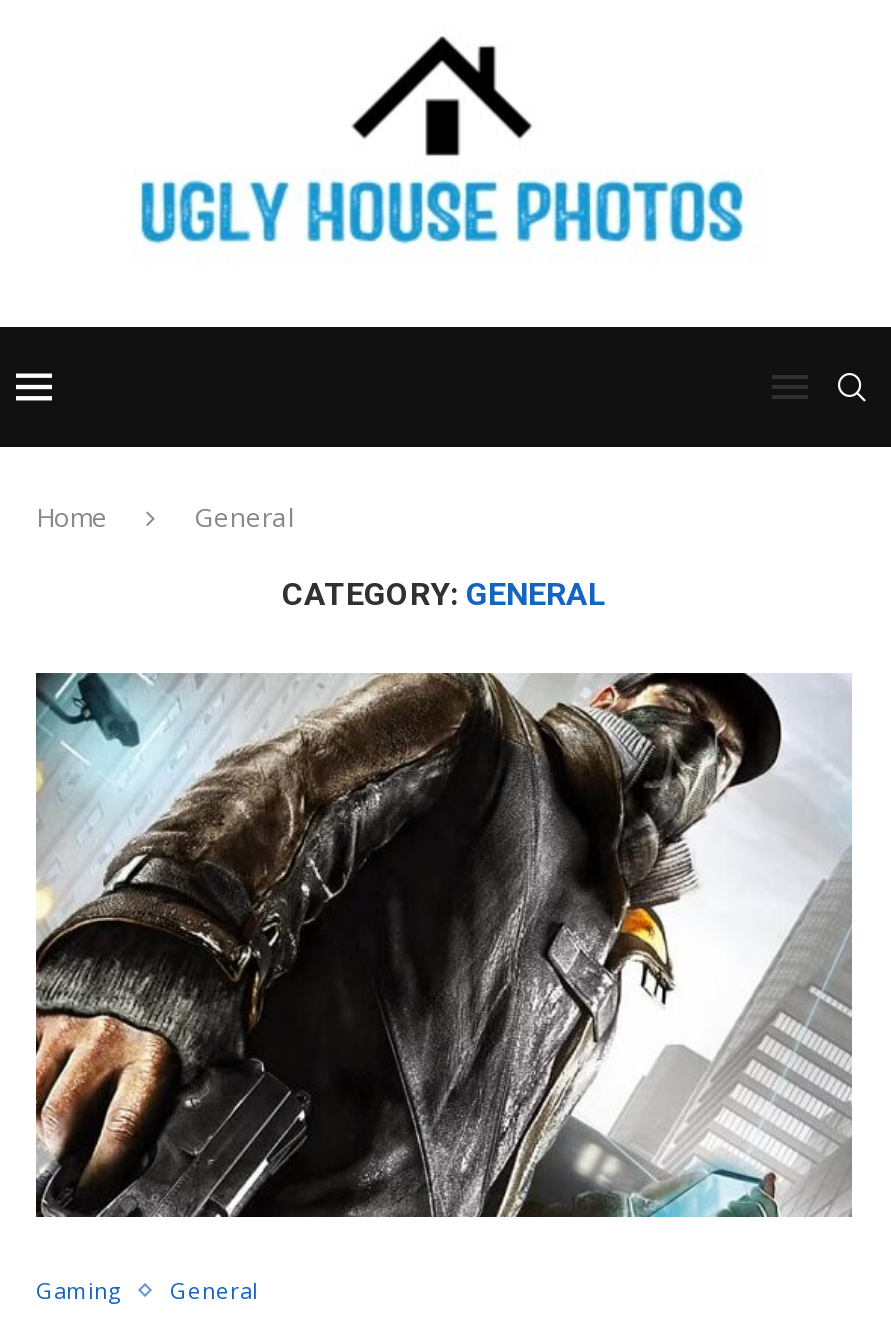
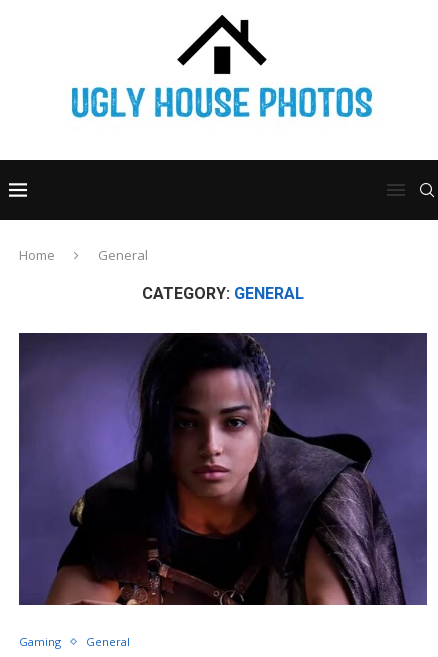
[34,671,852,1219] [image] -> [18,332,428,606] [image]

